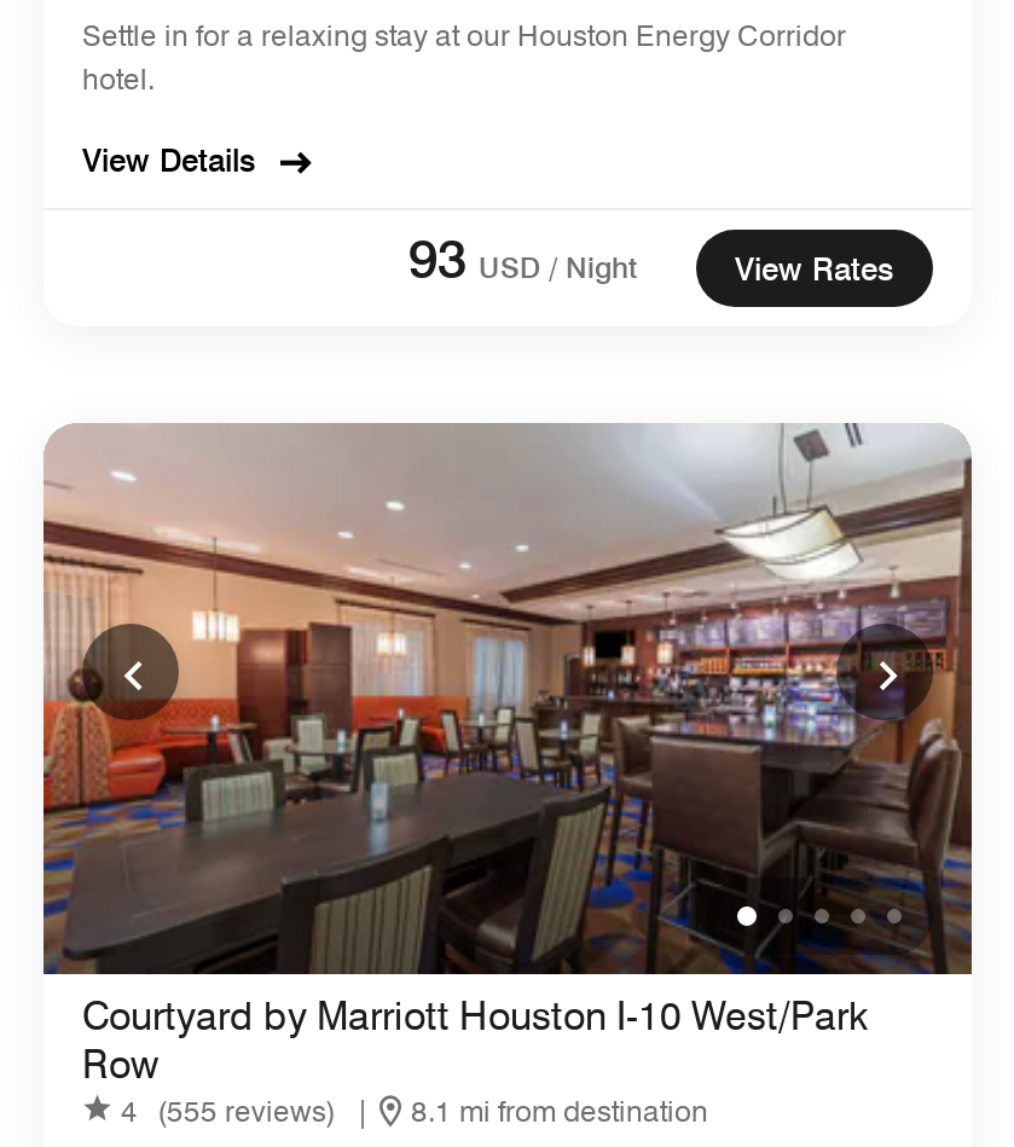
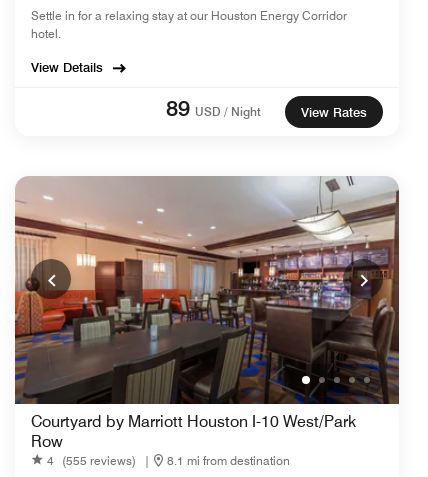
[409,227,638,290] 93 USD / Night -> [166,95,261,121] 89 USD / Night

